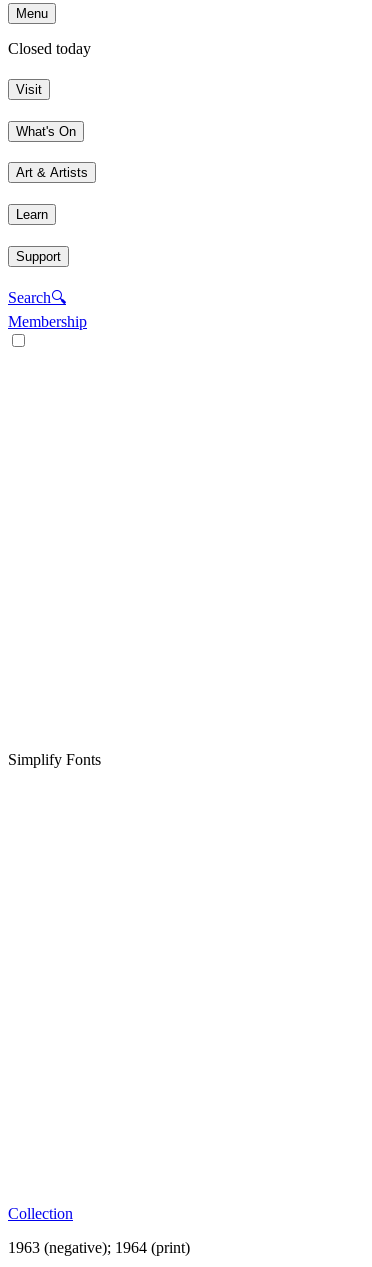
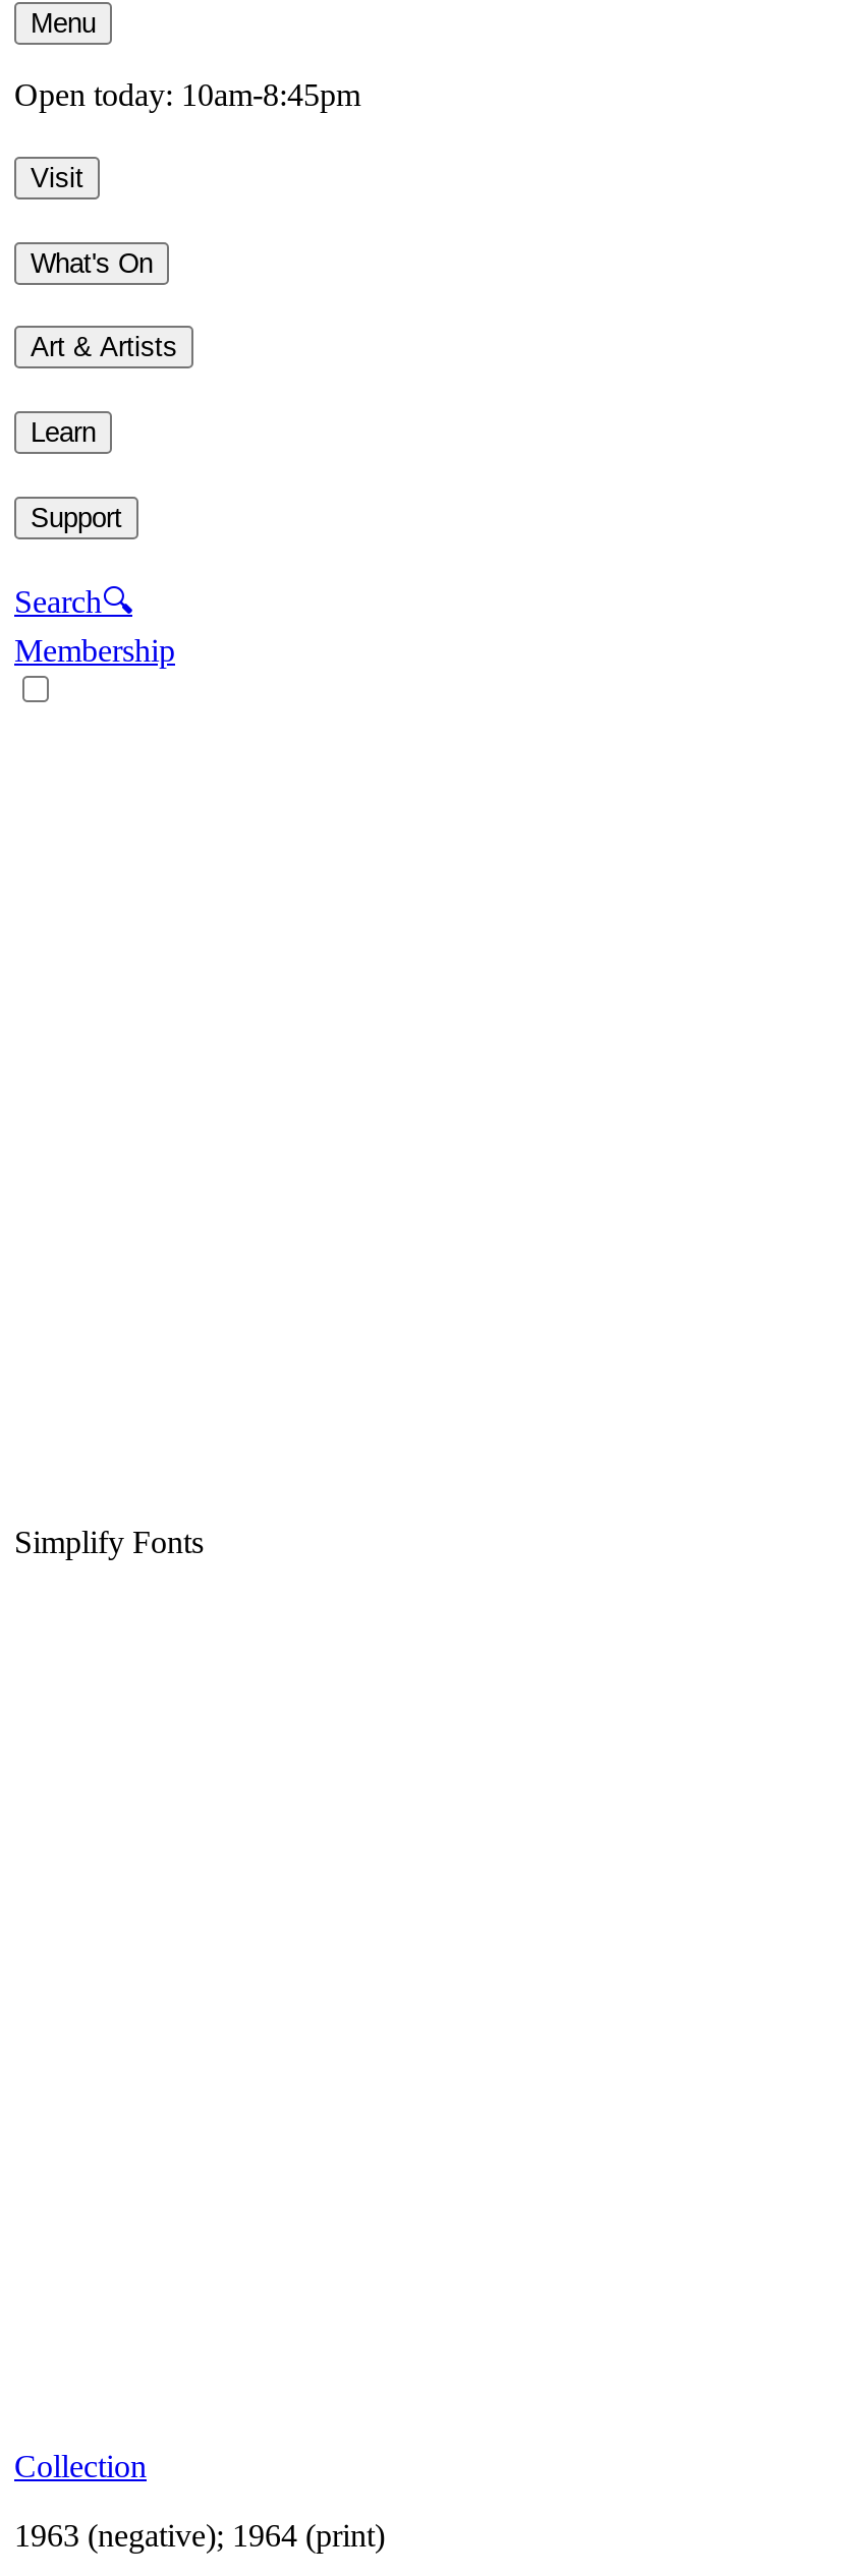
[8,40,91,57] Closed today -> [14,78,360,113] Open today: 10am-8:45pm

